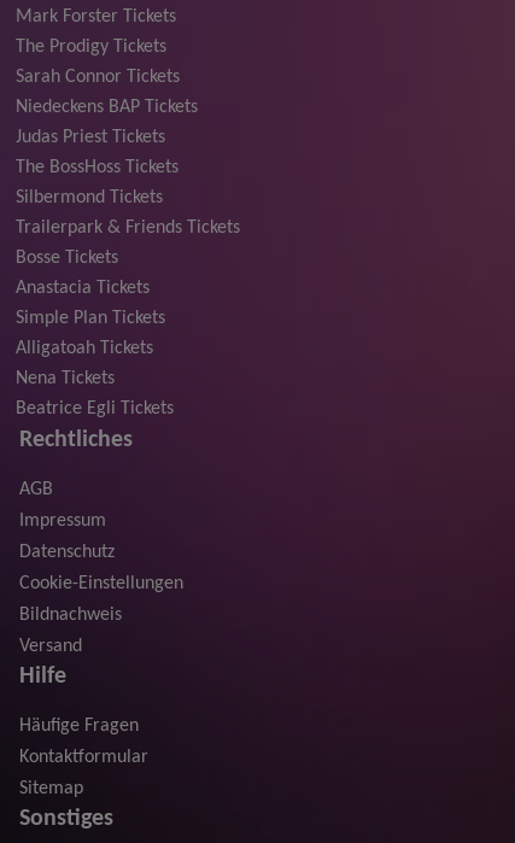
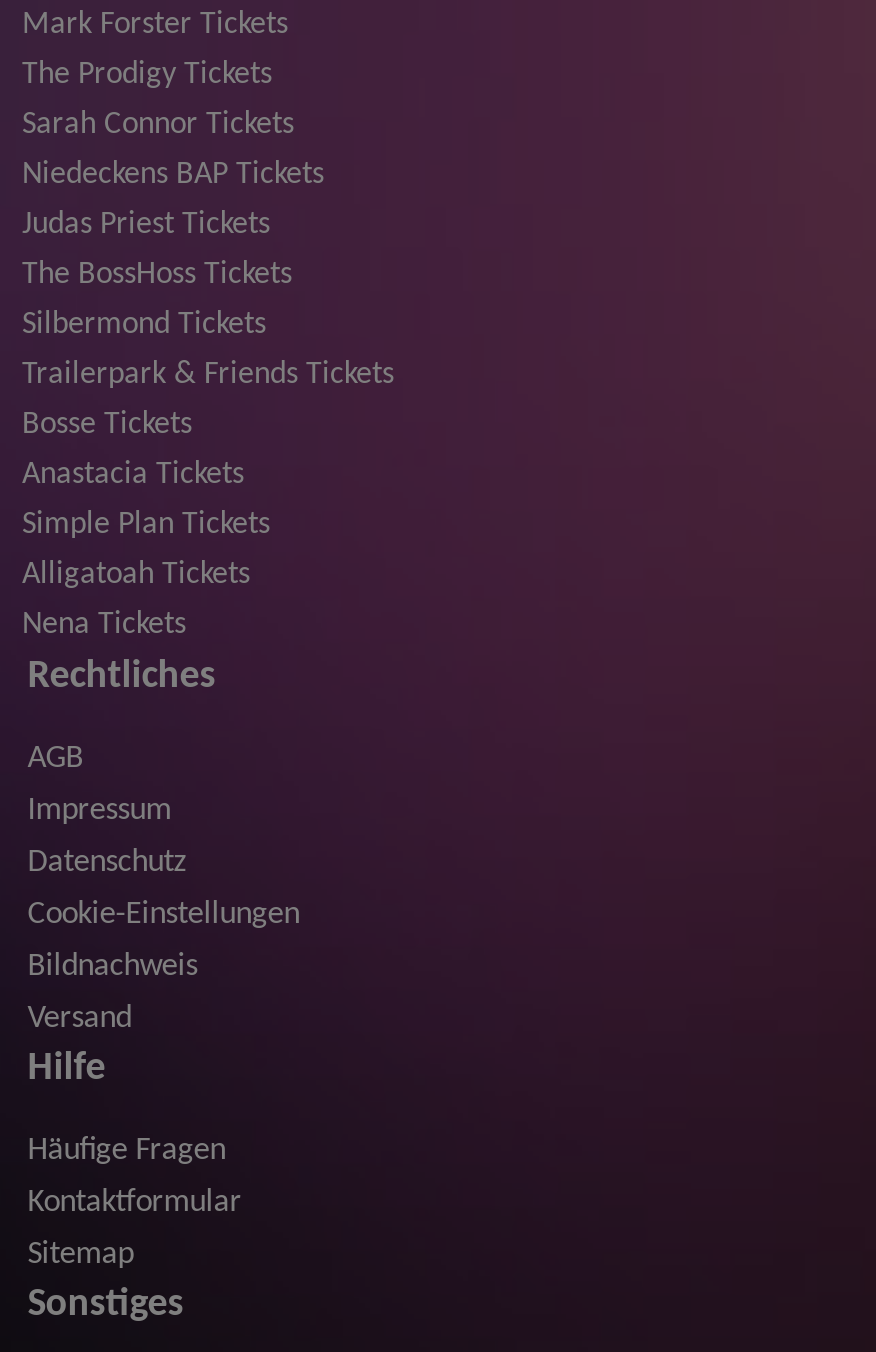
[16,400,174,419] Beatrice Egli Tickets -> none

